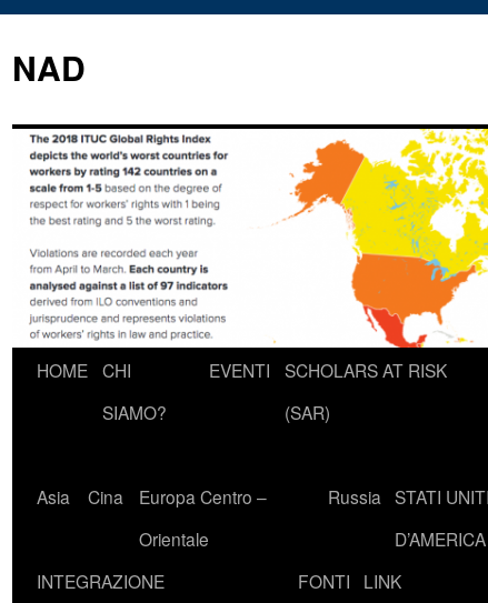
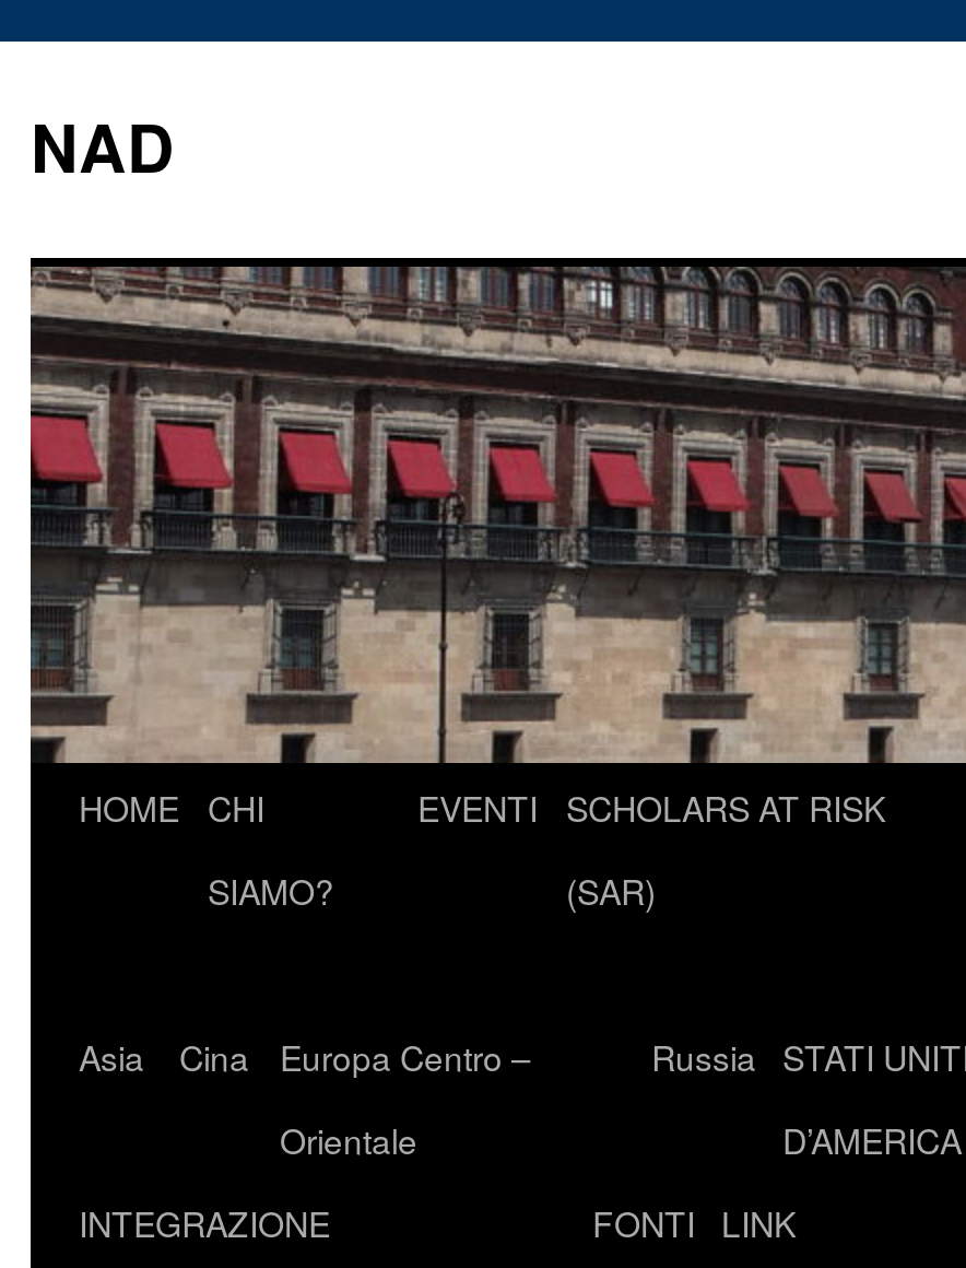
[12,128,485,349] [image] -> [28,265,959,765] [image]

